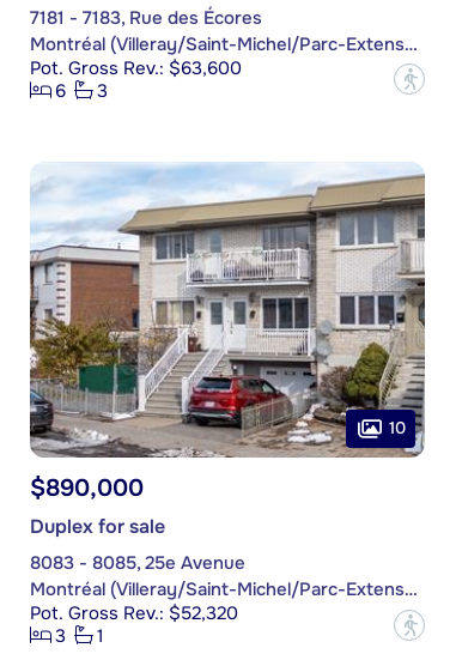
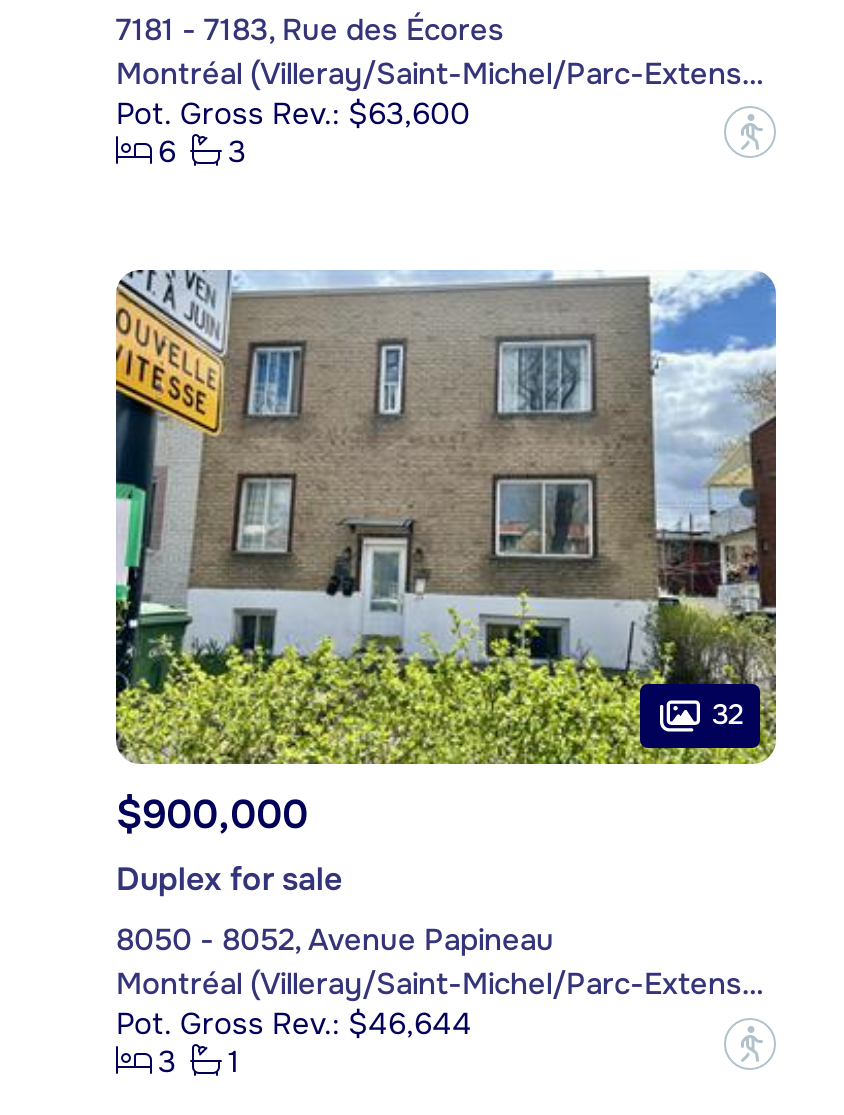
[29,162,426,459] [image] | 10 -> [114,268,778,766] [image] | 32
[30,474,144,504] $890,000 -> [116,791,308,841] $900,000
[30,551,245,575] 8083 - 8085, 25e Avenue -> [116,921,554,961] 8050 - 8052, Avenue Papineau
[30,602,238,626] Pot. Gross Rev.: $52,320 -> [116,1005,472,1045] Pot. Gross Rev.: $46,644

